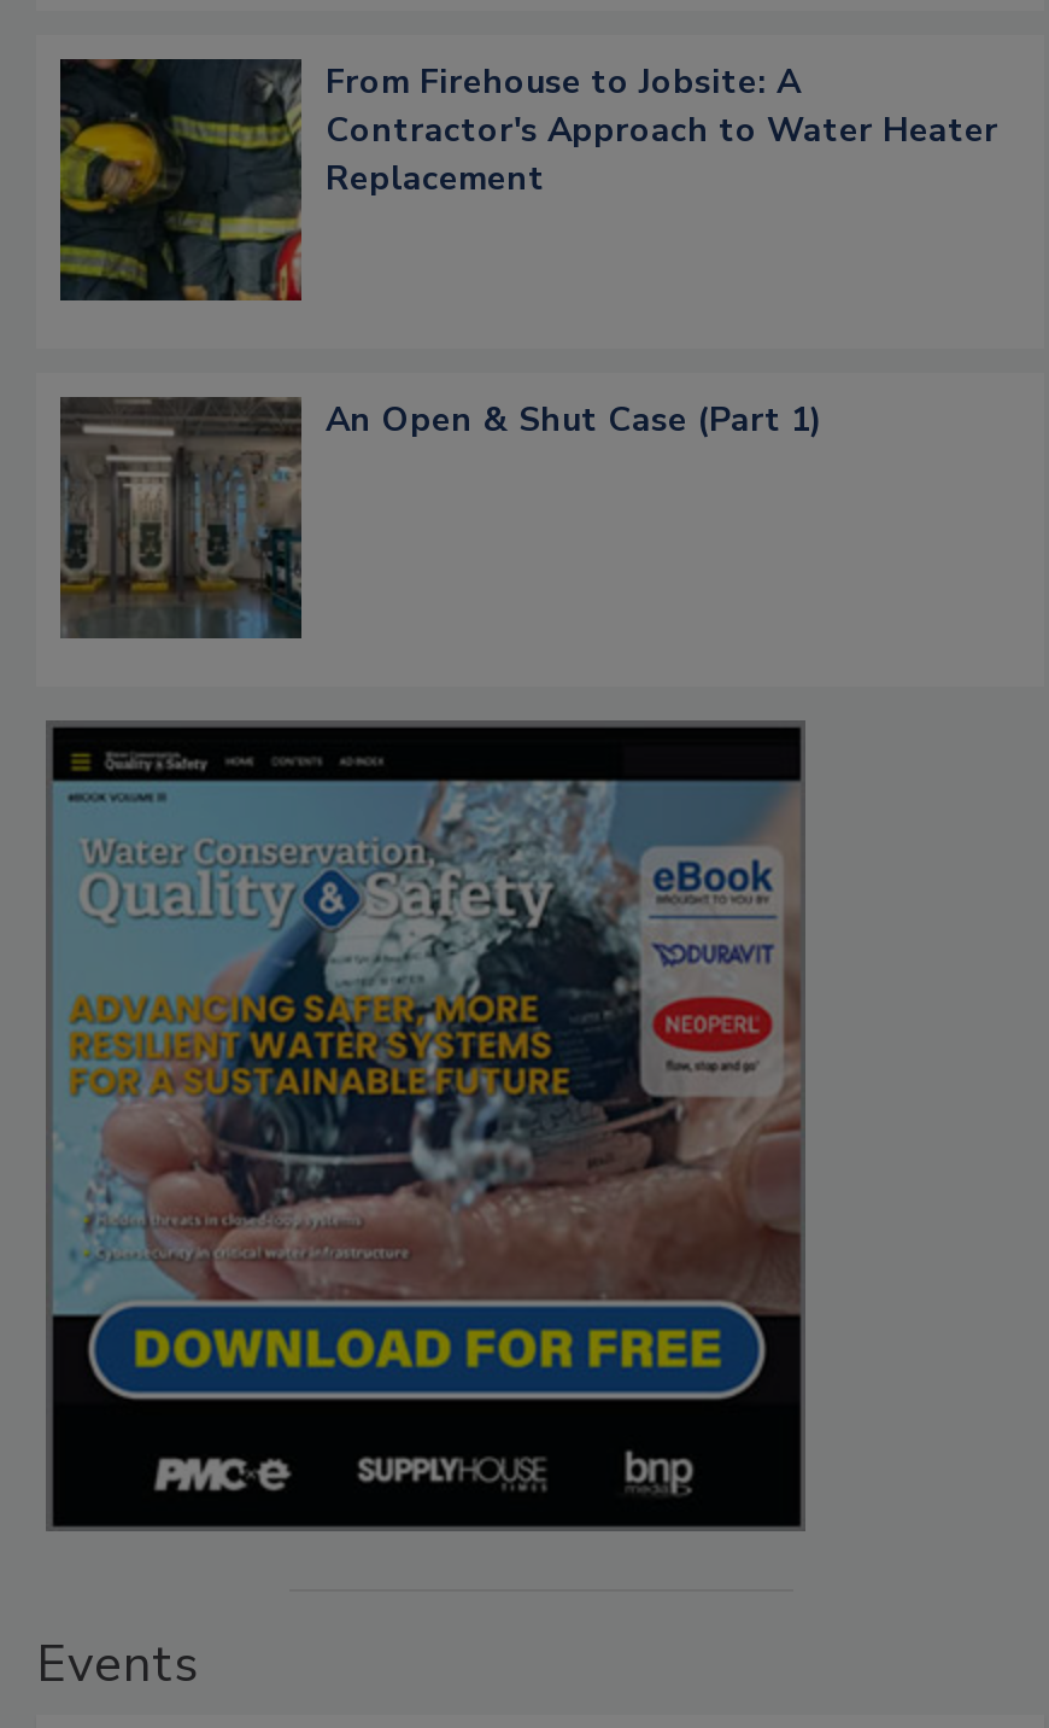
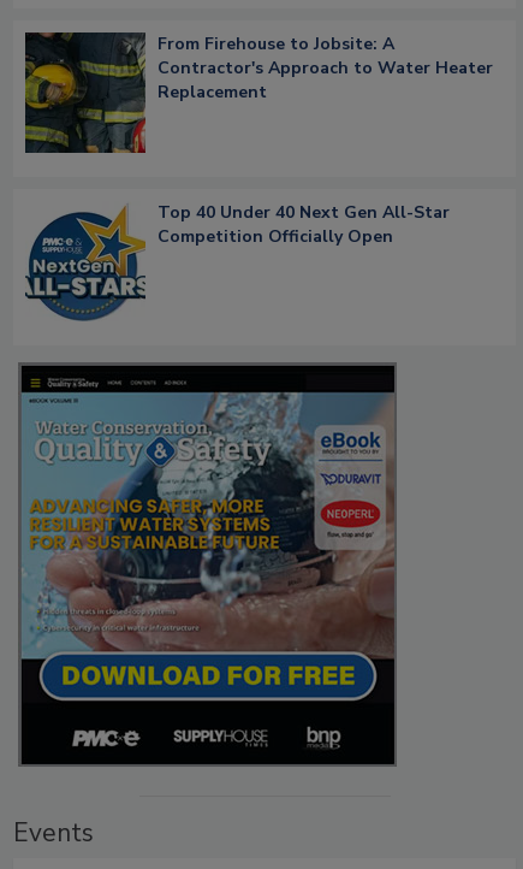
[58,395,822,641] [image] | An Open & Shut Case (Part 1) -> [25,201,450,321] [image] | Top 40 Under 40 Next Gen All-Star | Competition Officially Open

